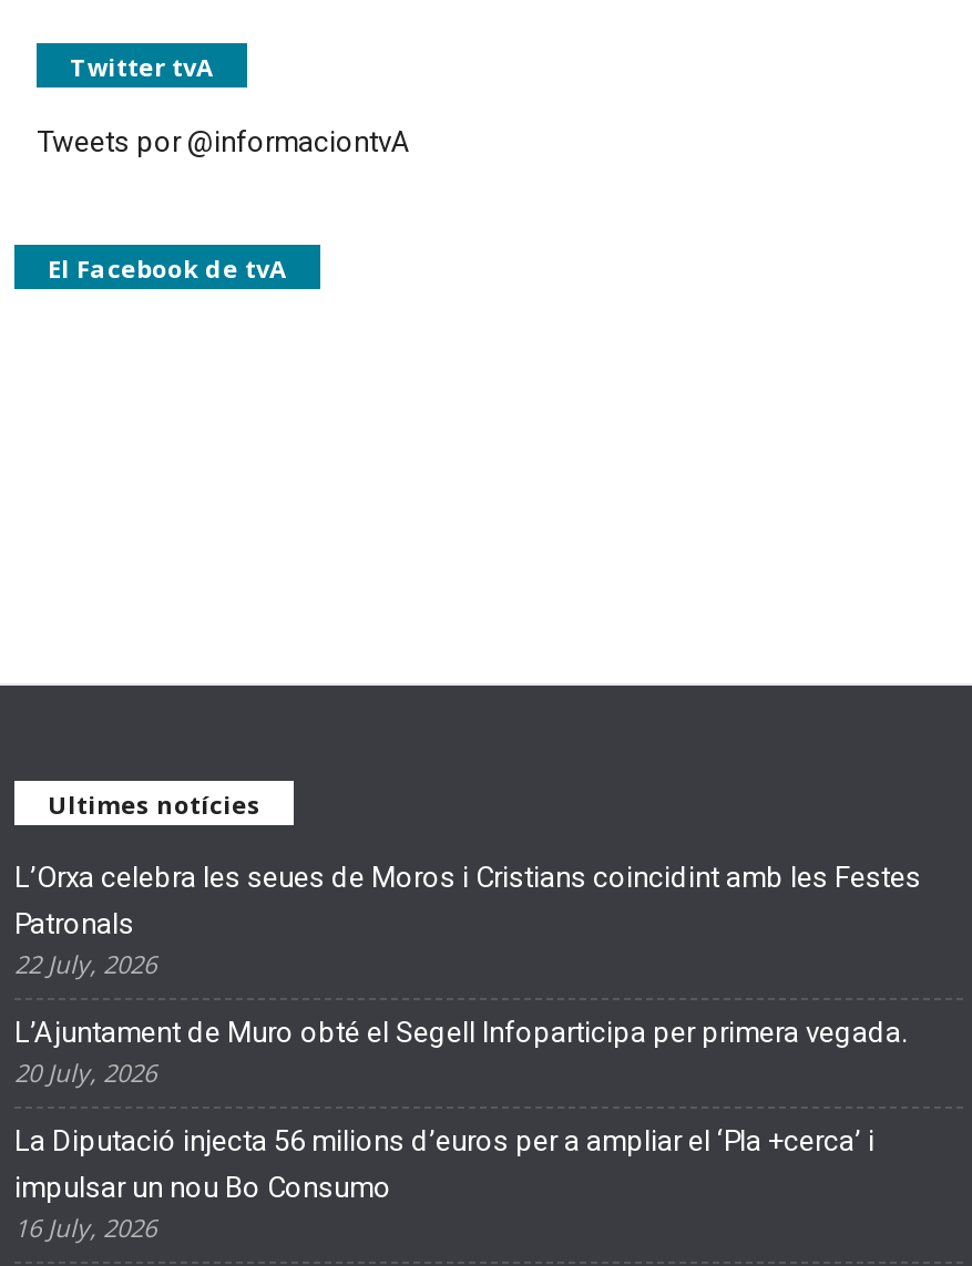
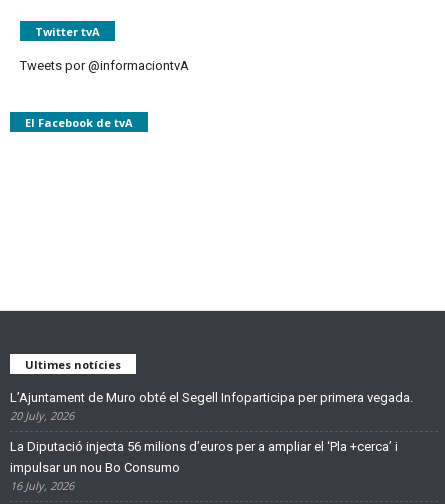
[14,860,921,980] L’Orxa celebra les seues de Moros i Cristians coincidint amb les Festes | Patronals | 22 July, 2026 -> none

